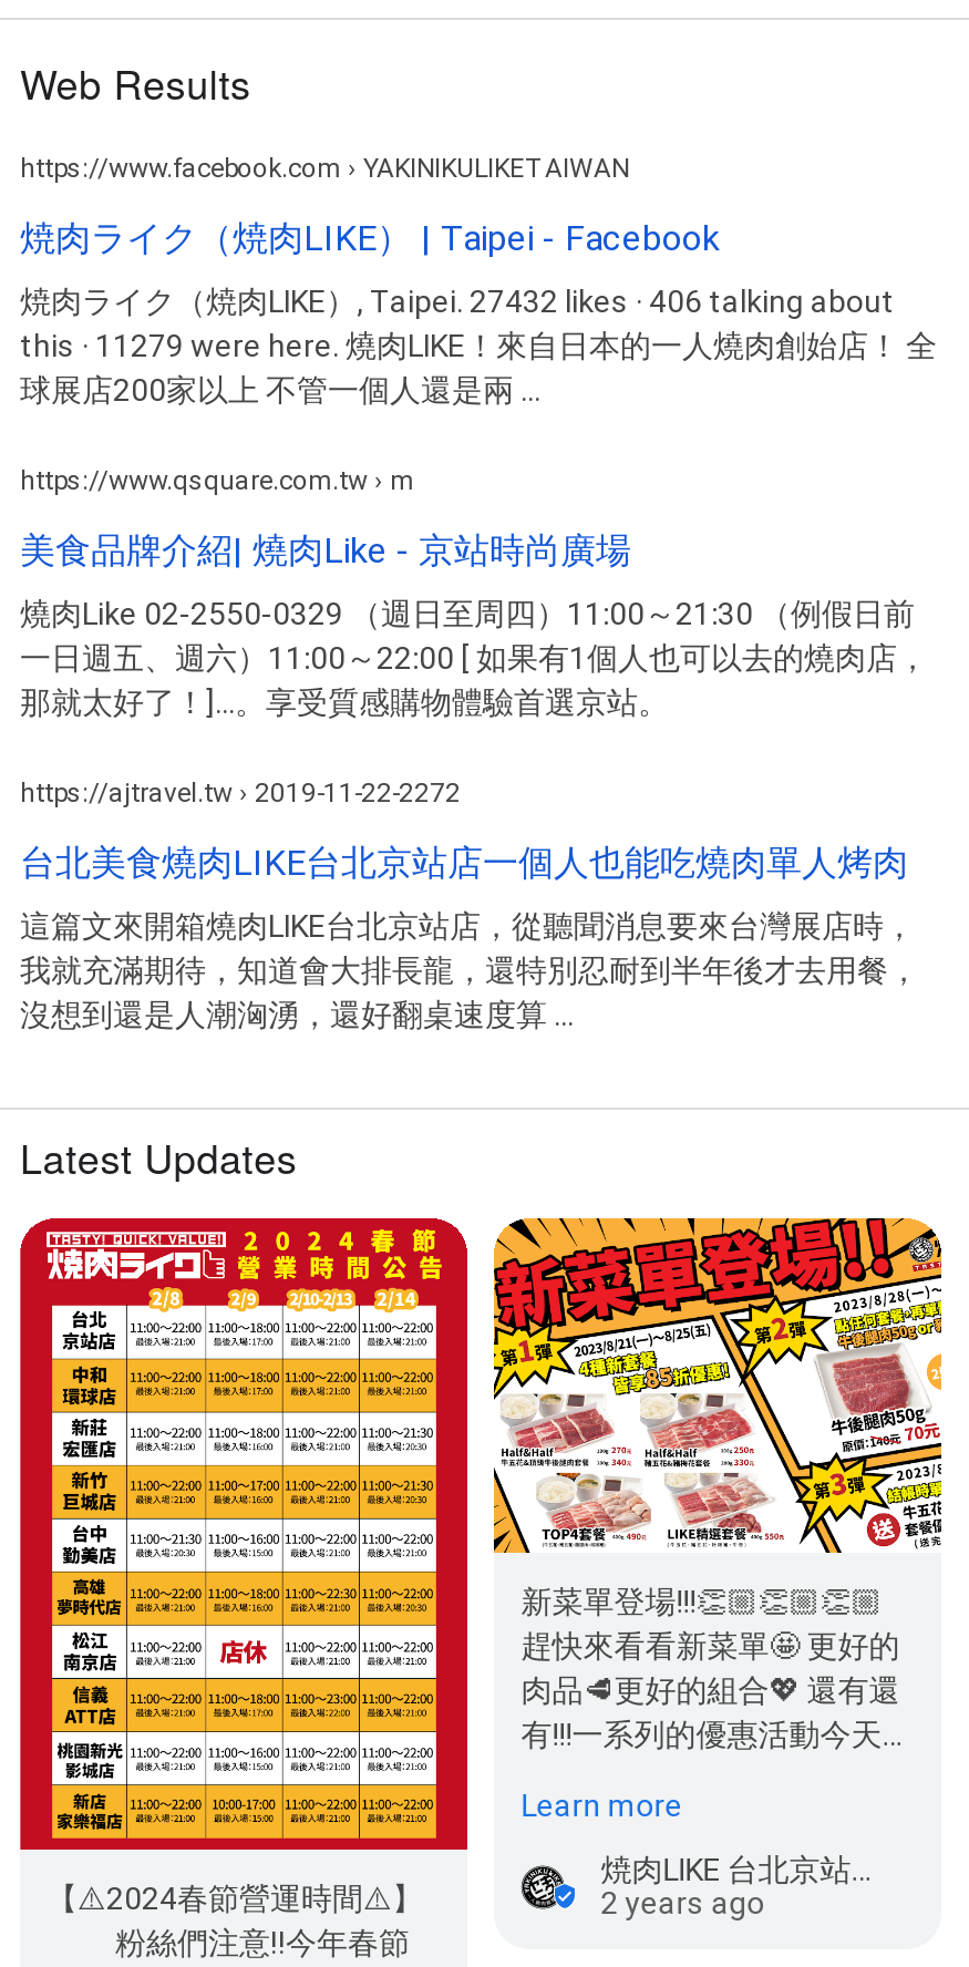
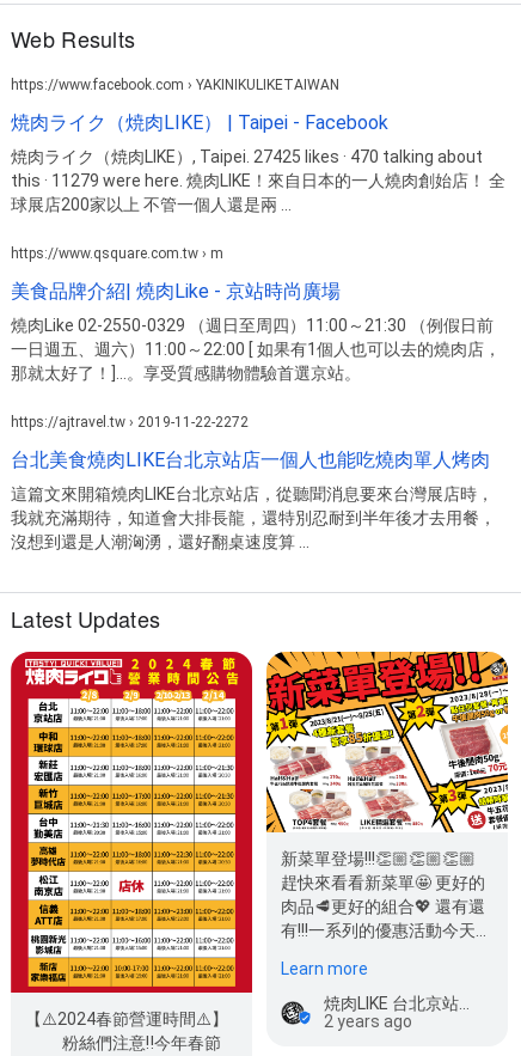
[20,283,895,318] 焼肉ライク（焼肉LIKE）, Taipei. 27432 likes · 406 talking about -> [11,147,483,166] 焼肉ライク（焼肉LIKE）, Taipei. 27425 likes · 470 talking about

